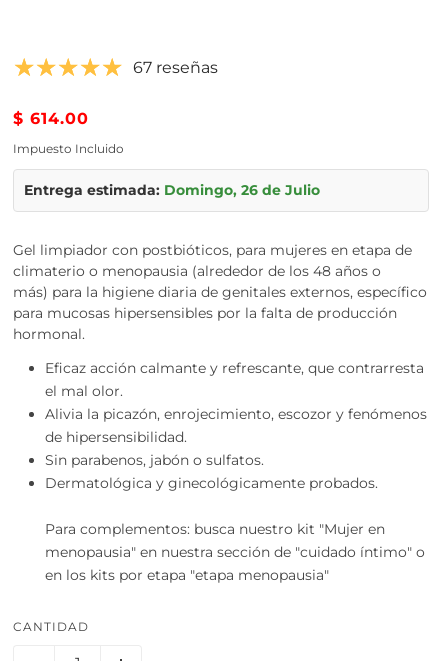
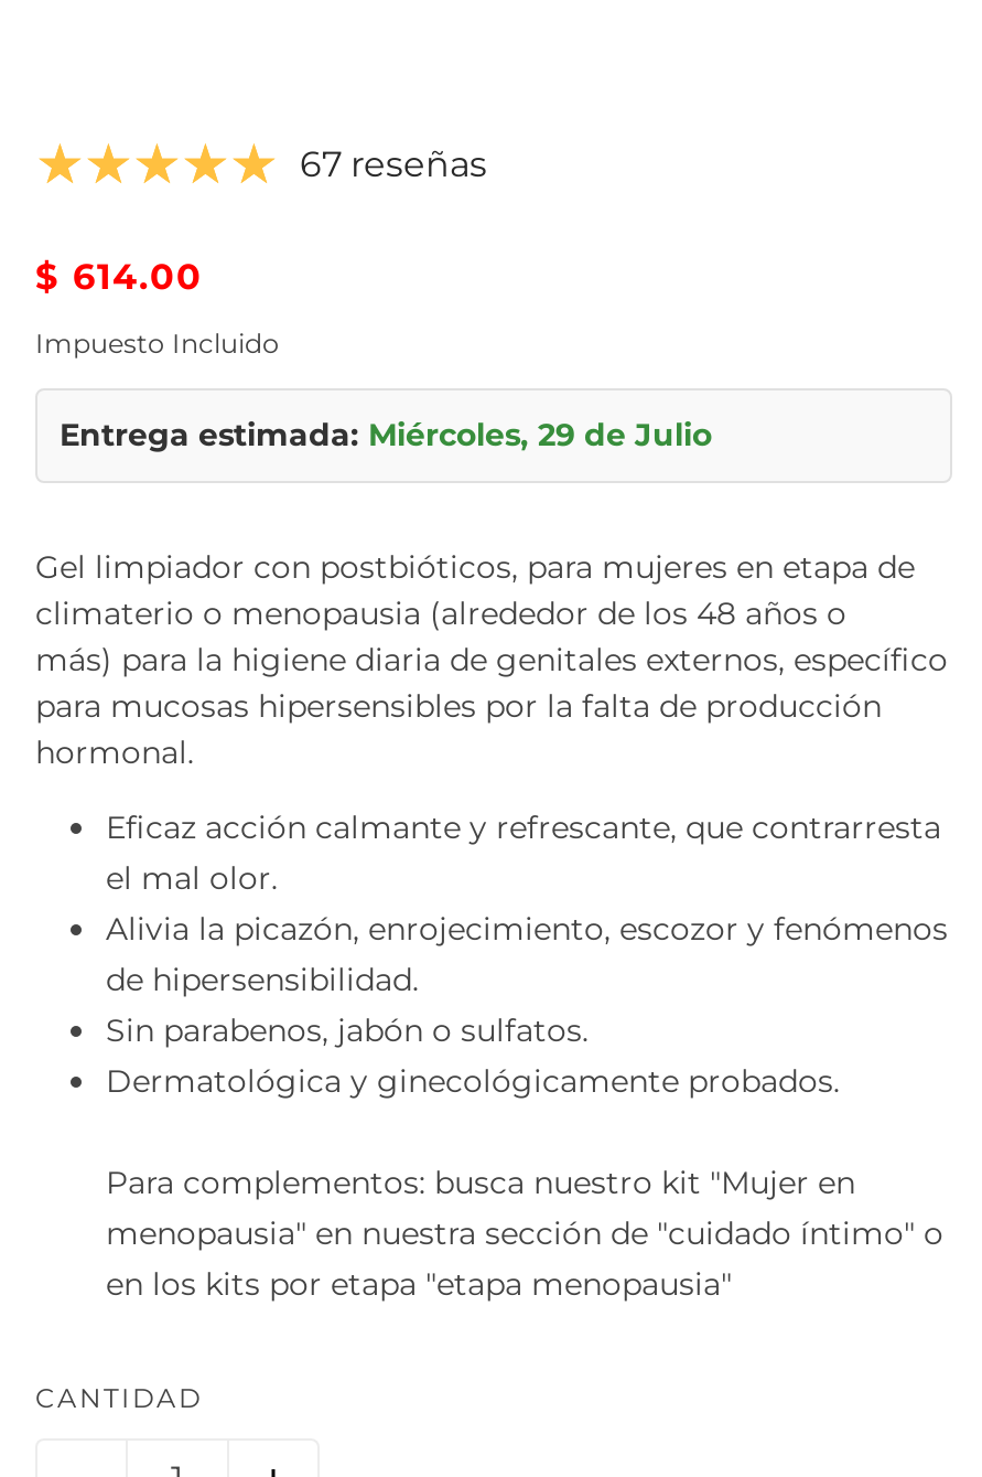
[24,181,320,199] Entrega estimada: Domingo, 26 de Julio -> [60,414,712,454] Entrega estimada: Miércoles, 29 de Julio

